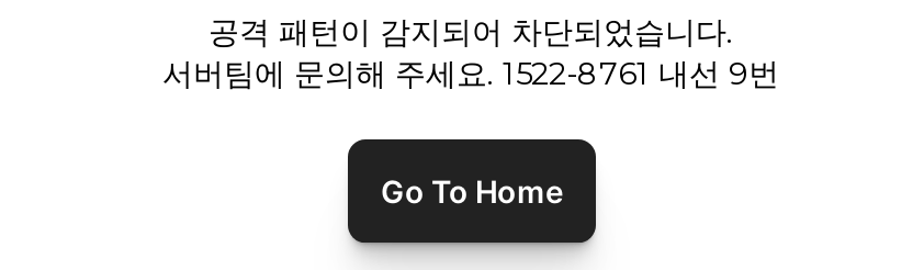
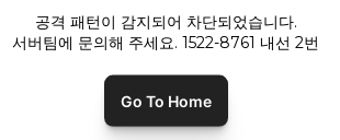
[162,54,779,93] 서버팀에 문의해 주세요. 1522-8761 내선 9번 -> [12,32,319,52] 서버팀에 문의해 주세요. 1522-8761 내선 2번

